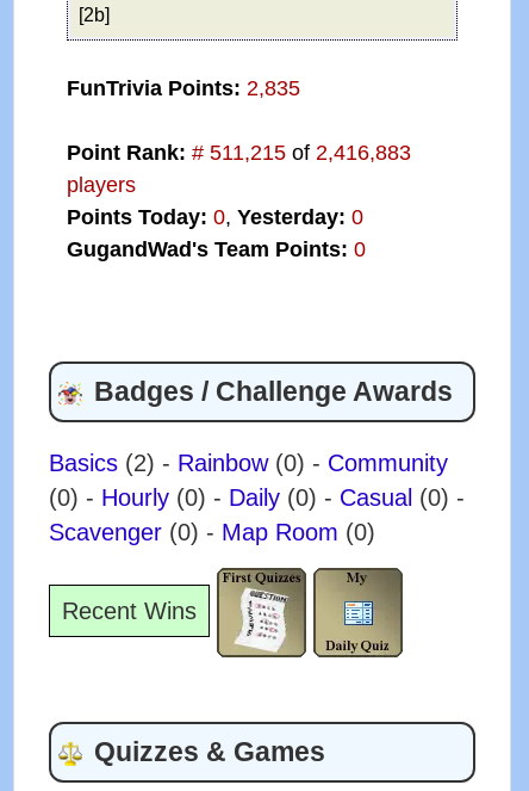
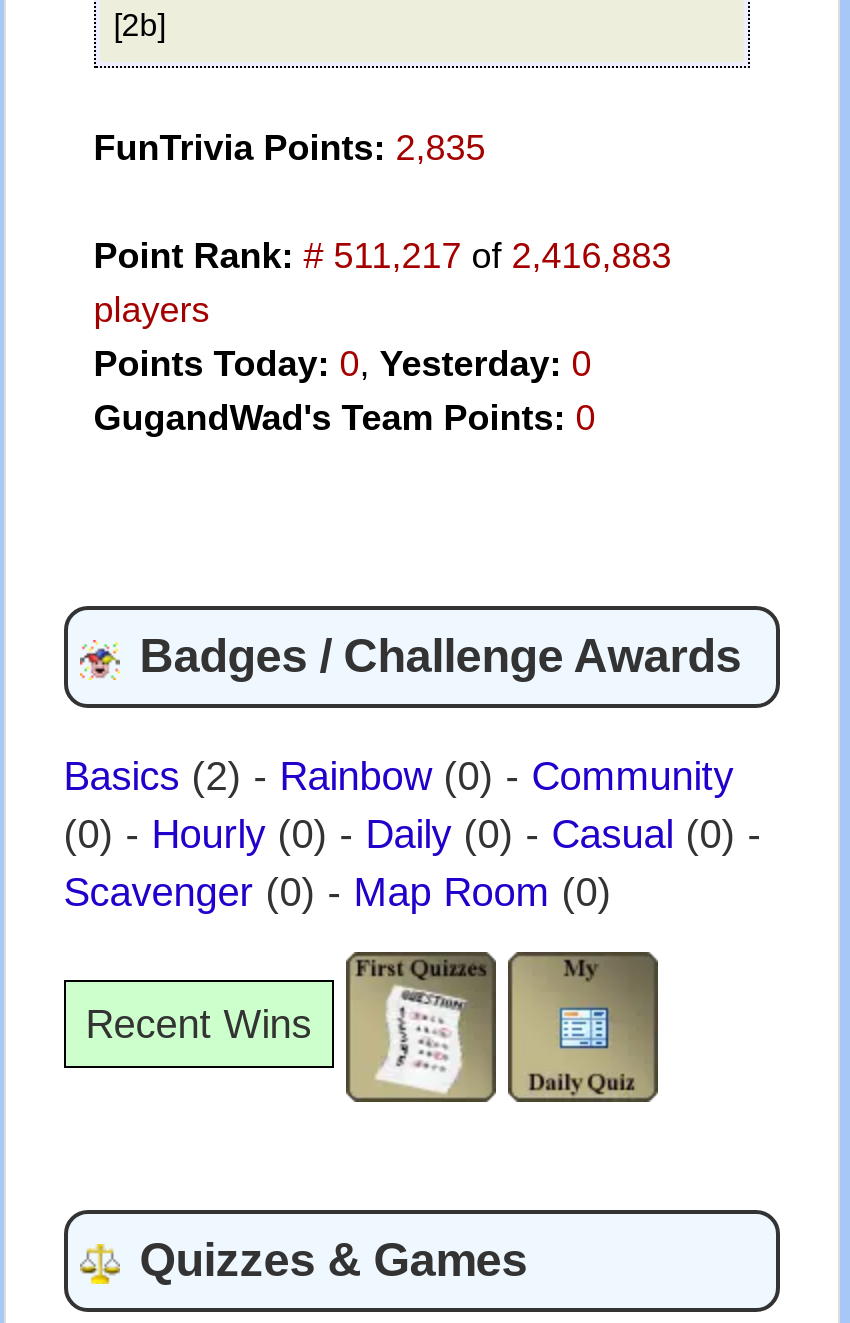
[66,141,411,165] Point Rank: # 511,215 of 2,416,883 -> [94,236,672,276] Point Rank: # 511,217 of 2,416,883

